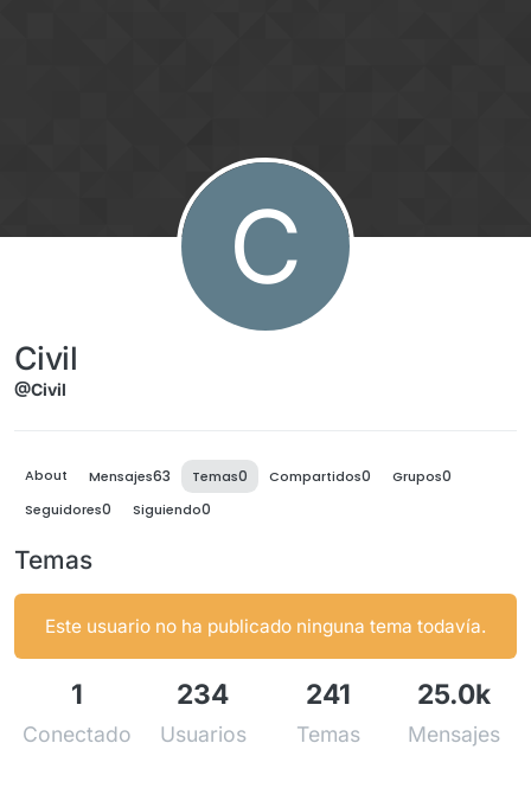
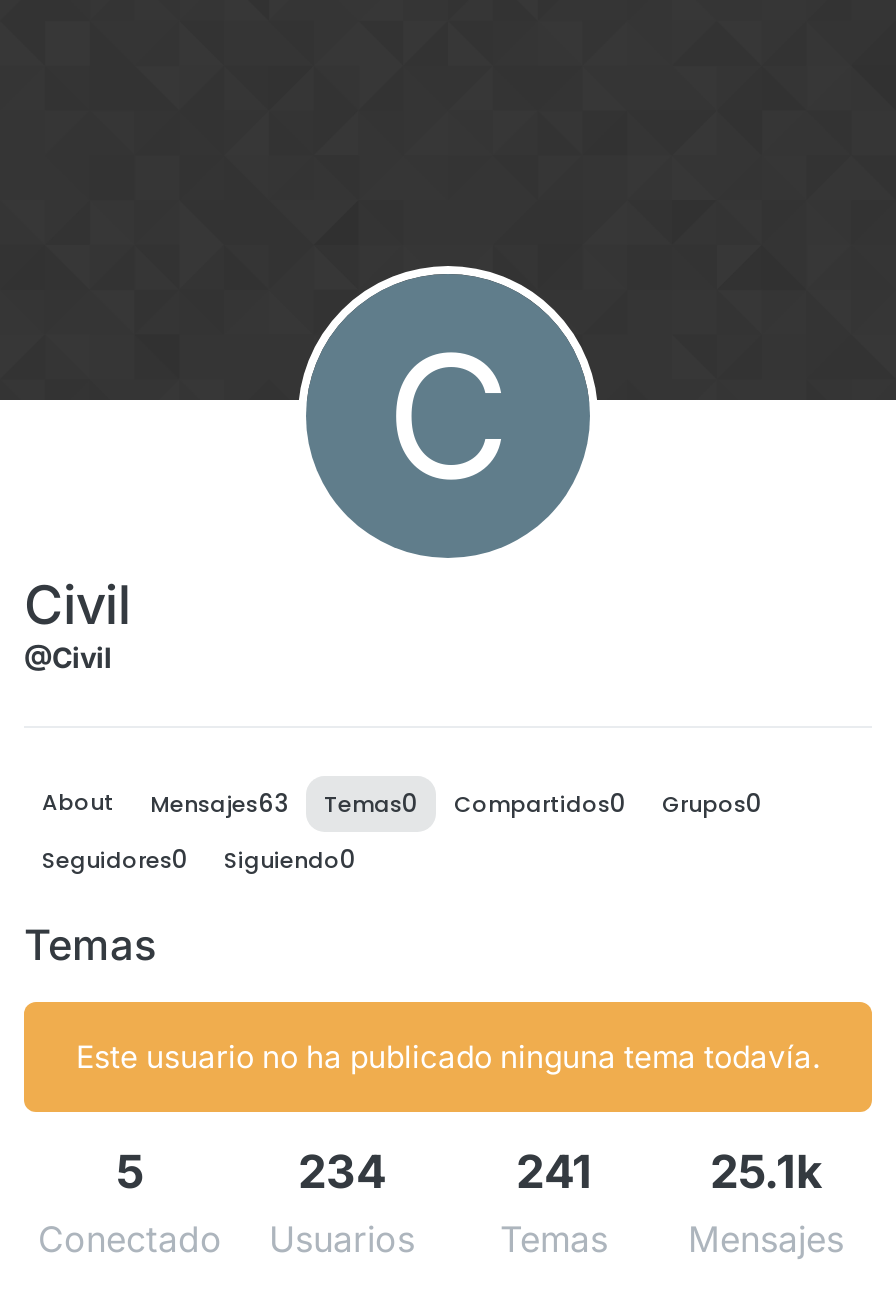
[71,678,83,710] 1 -> [116,1144,144,1198] 5
[417,678,491,710] 25.0k -> [710,1144,822,1198] 25.1k

